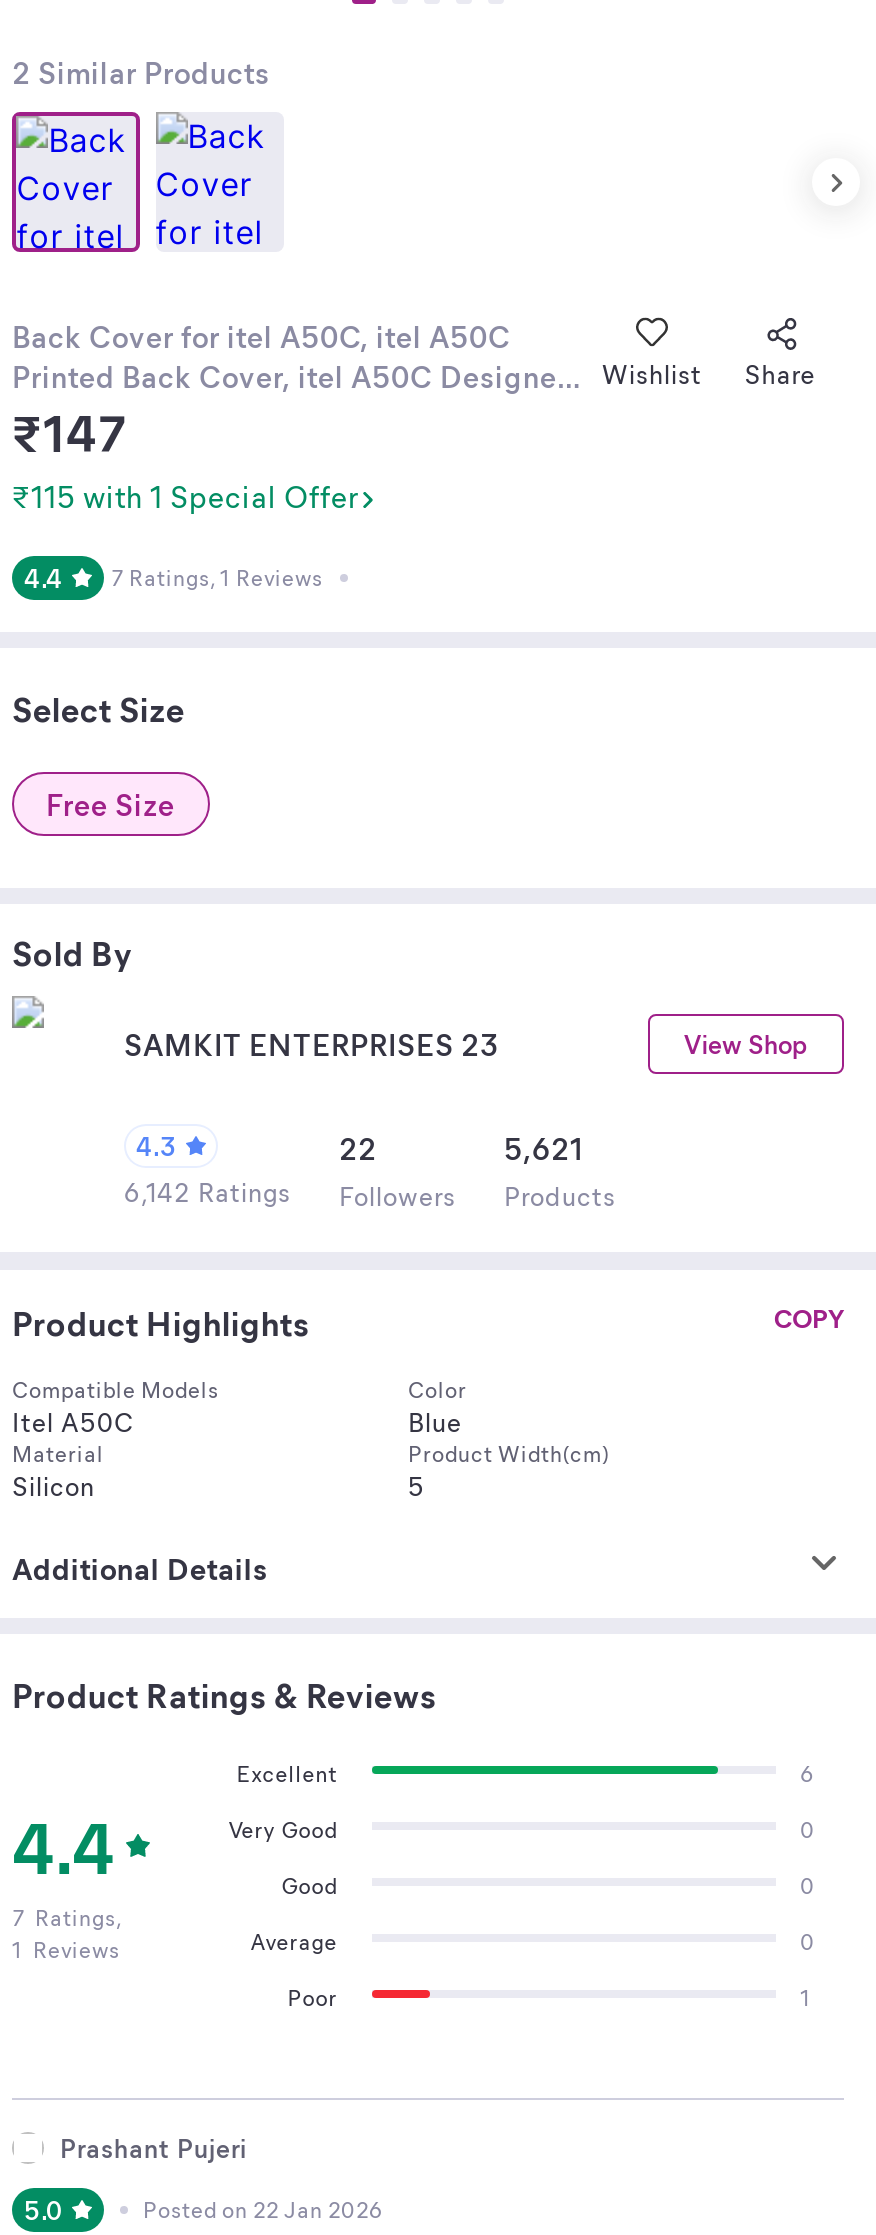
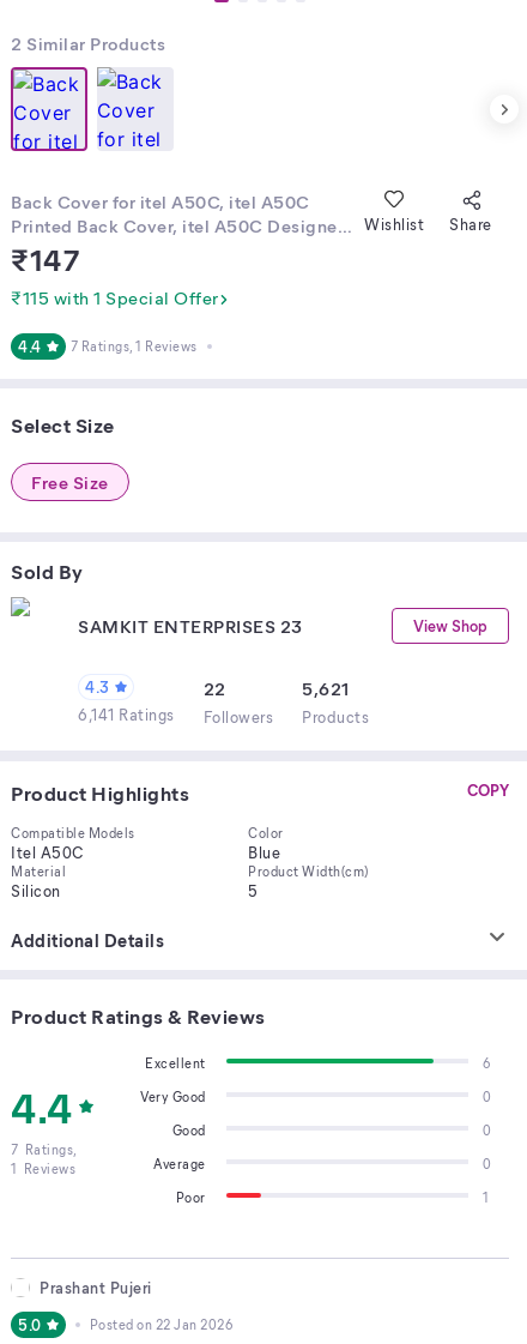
[124,1174,616,1212] 6,142 Ratings Followers Products -> [78,704,369,727] 6,141 Ratings Followers Products

